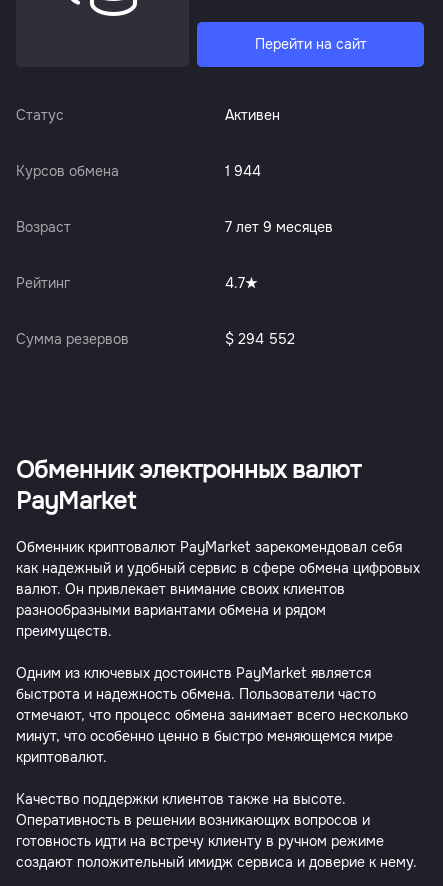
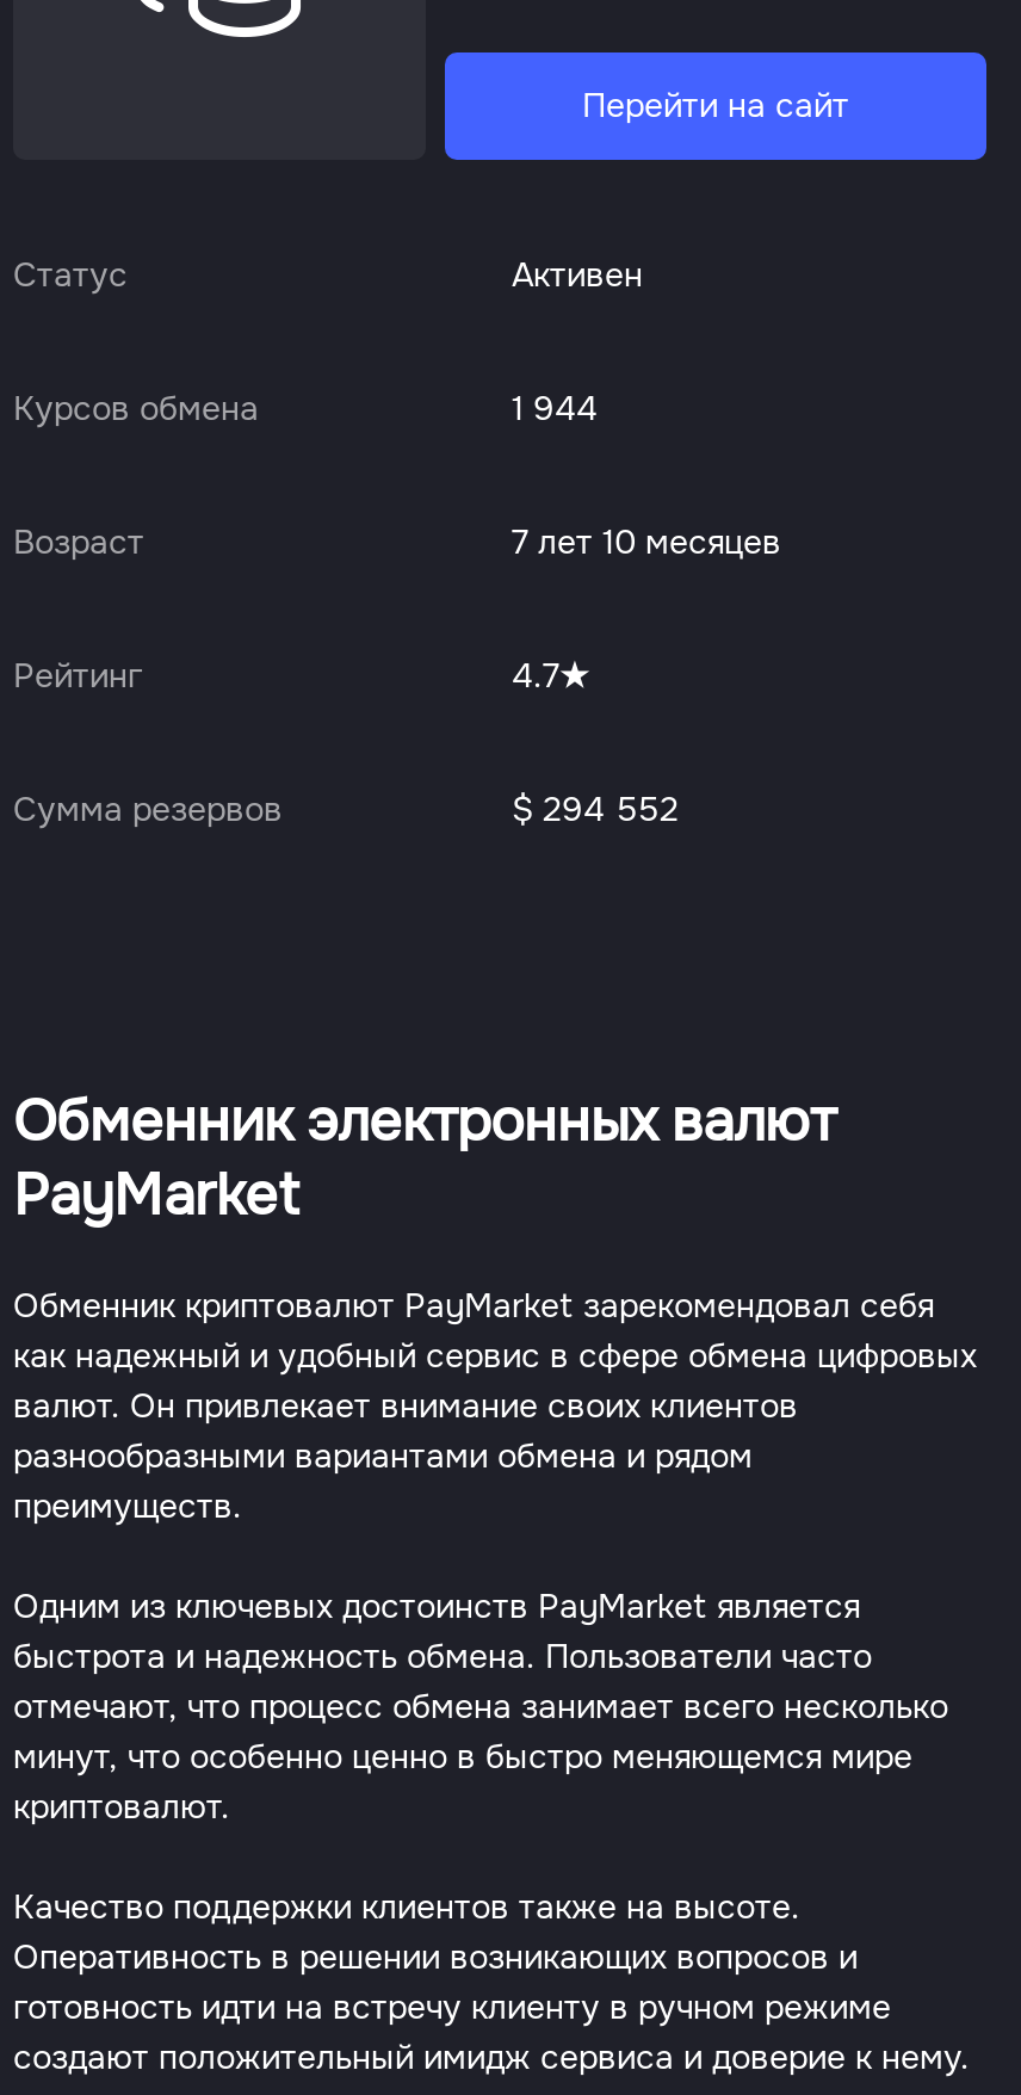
[225,218,333,236] 7 лет 9 месяцев -> [512,520,781,563] 7 лет 10 месяцев

